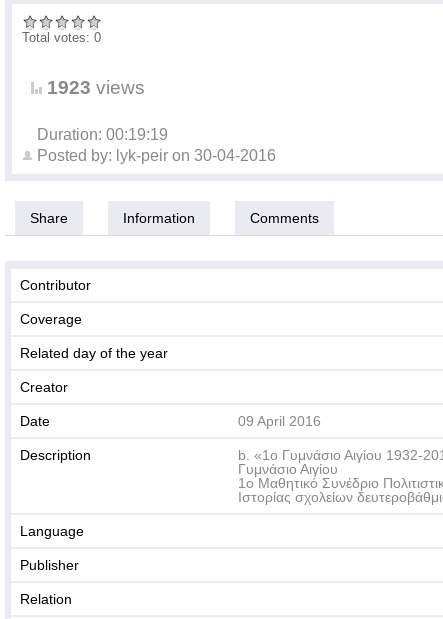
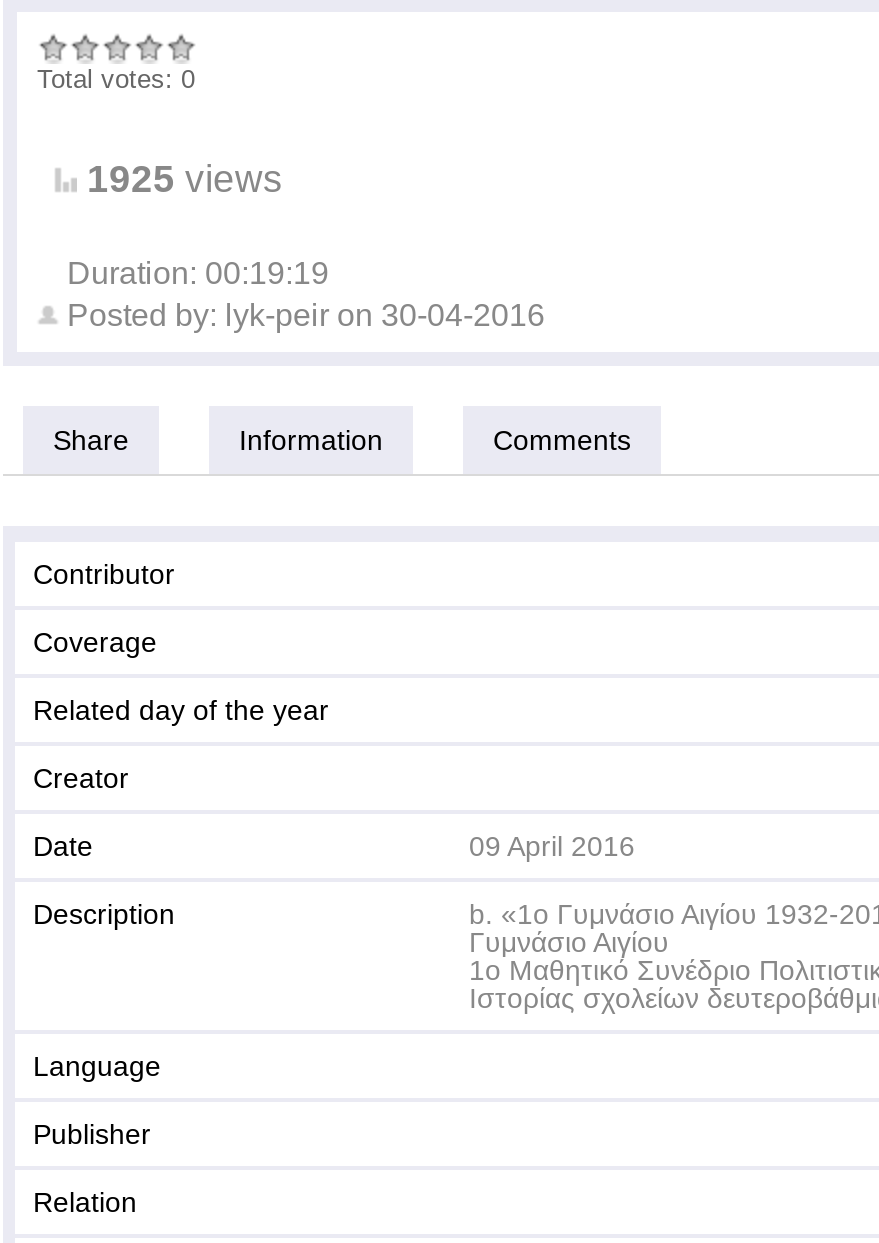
[47,77,145,98] 1923 views -> [87,158,283,200] 1925 views

